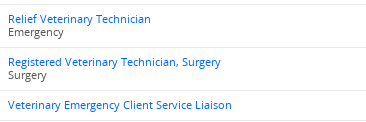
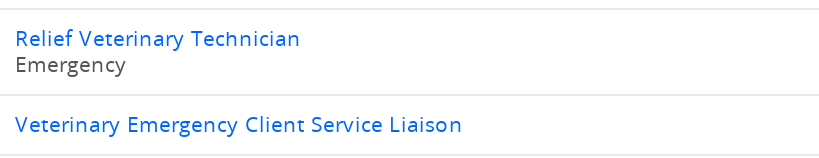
[8,55,221,82] Registered Veterinary Technician, Surgery | Surgery -> none

